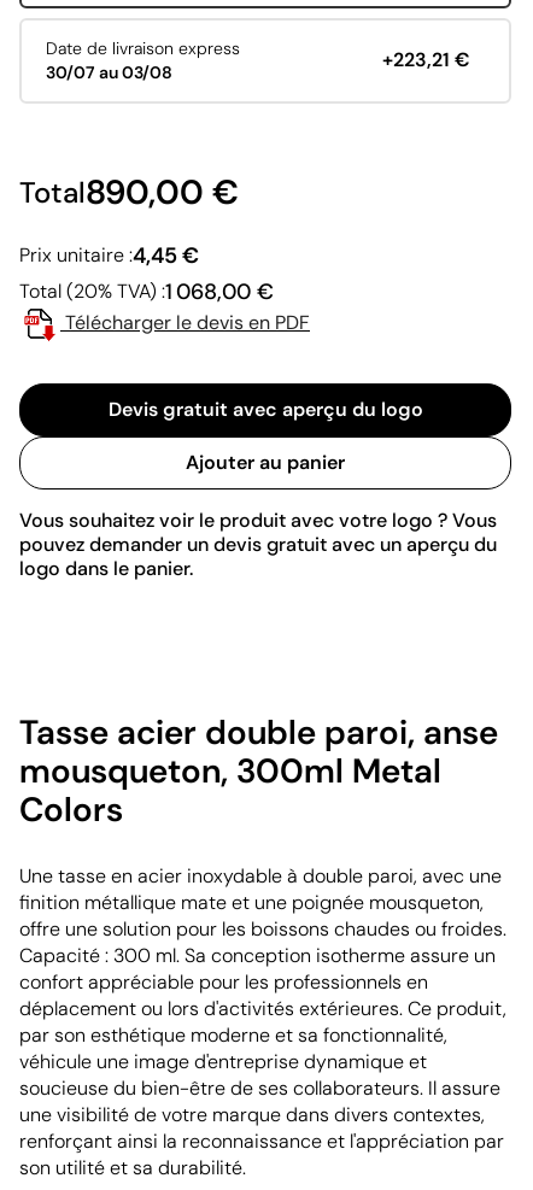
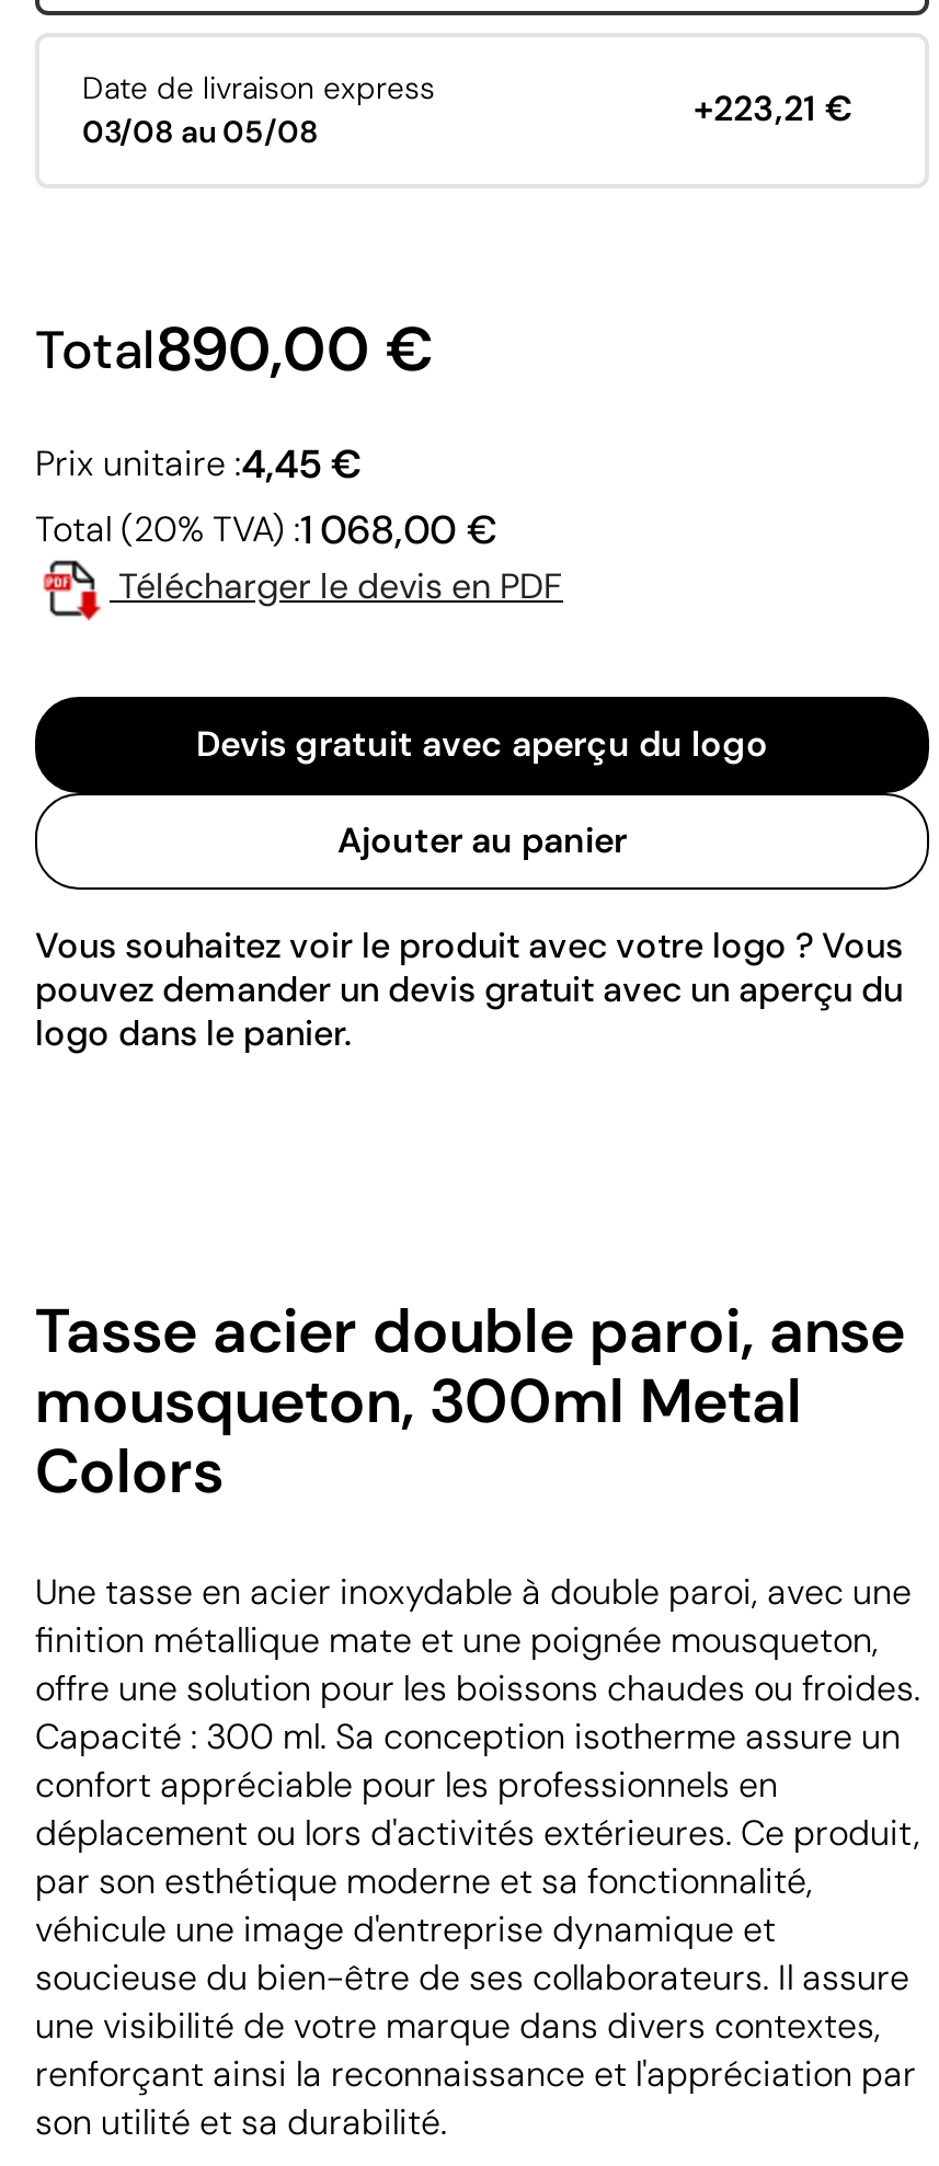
[45,62,172,83] 30/07 au 03/08 -> [82,112,319,151] 03/08 au 05/08

